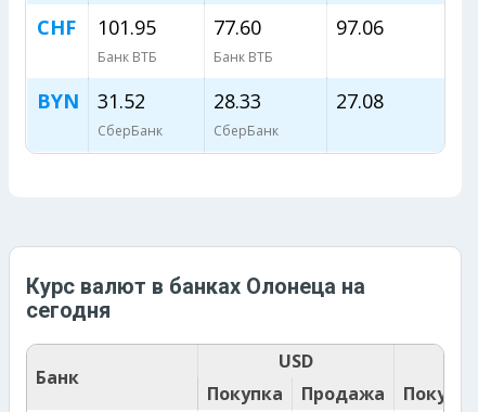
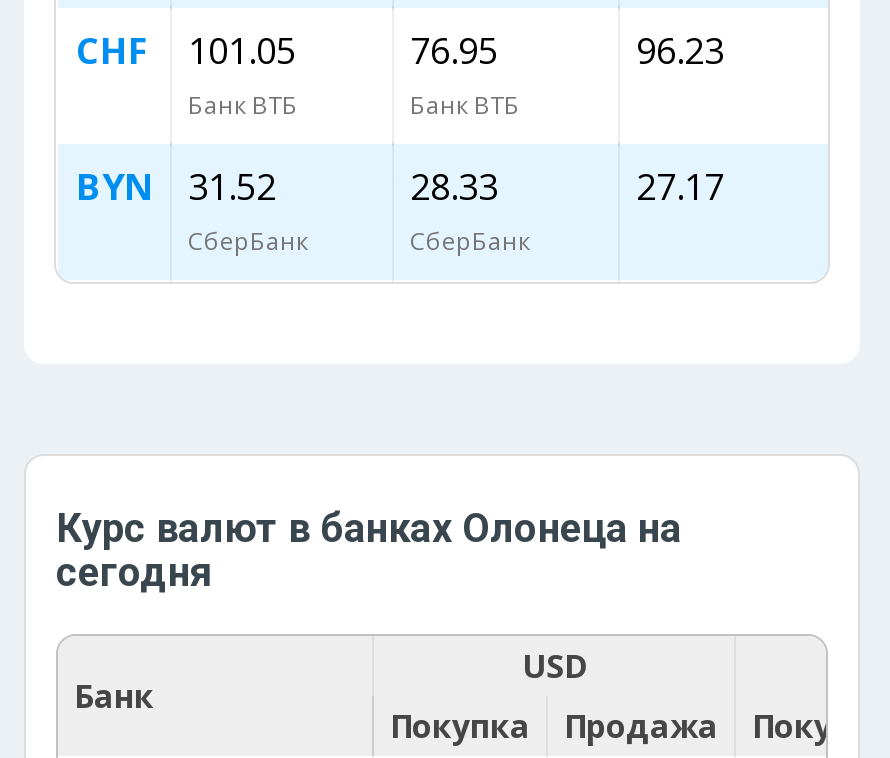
[37,15,156,41] CHF 101.95 -> [76,27,296,75] CHF 101.05
[214,15,261,41] 77.60 -> [410,27,498,75] 76.95
[336,15,384,41] 97.06 -> [636,27,724,75] 96.23
[336,88,384,114] 27.08 -> [636,163,724,211] 27.17

